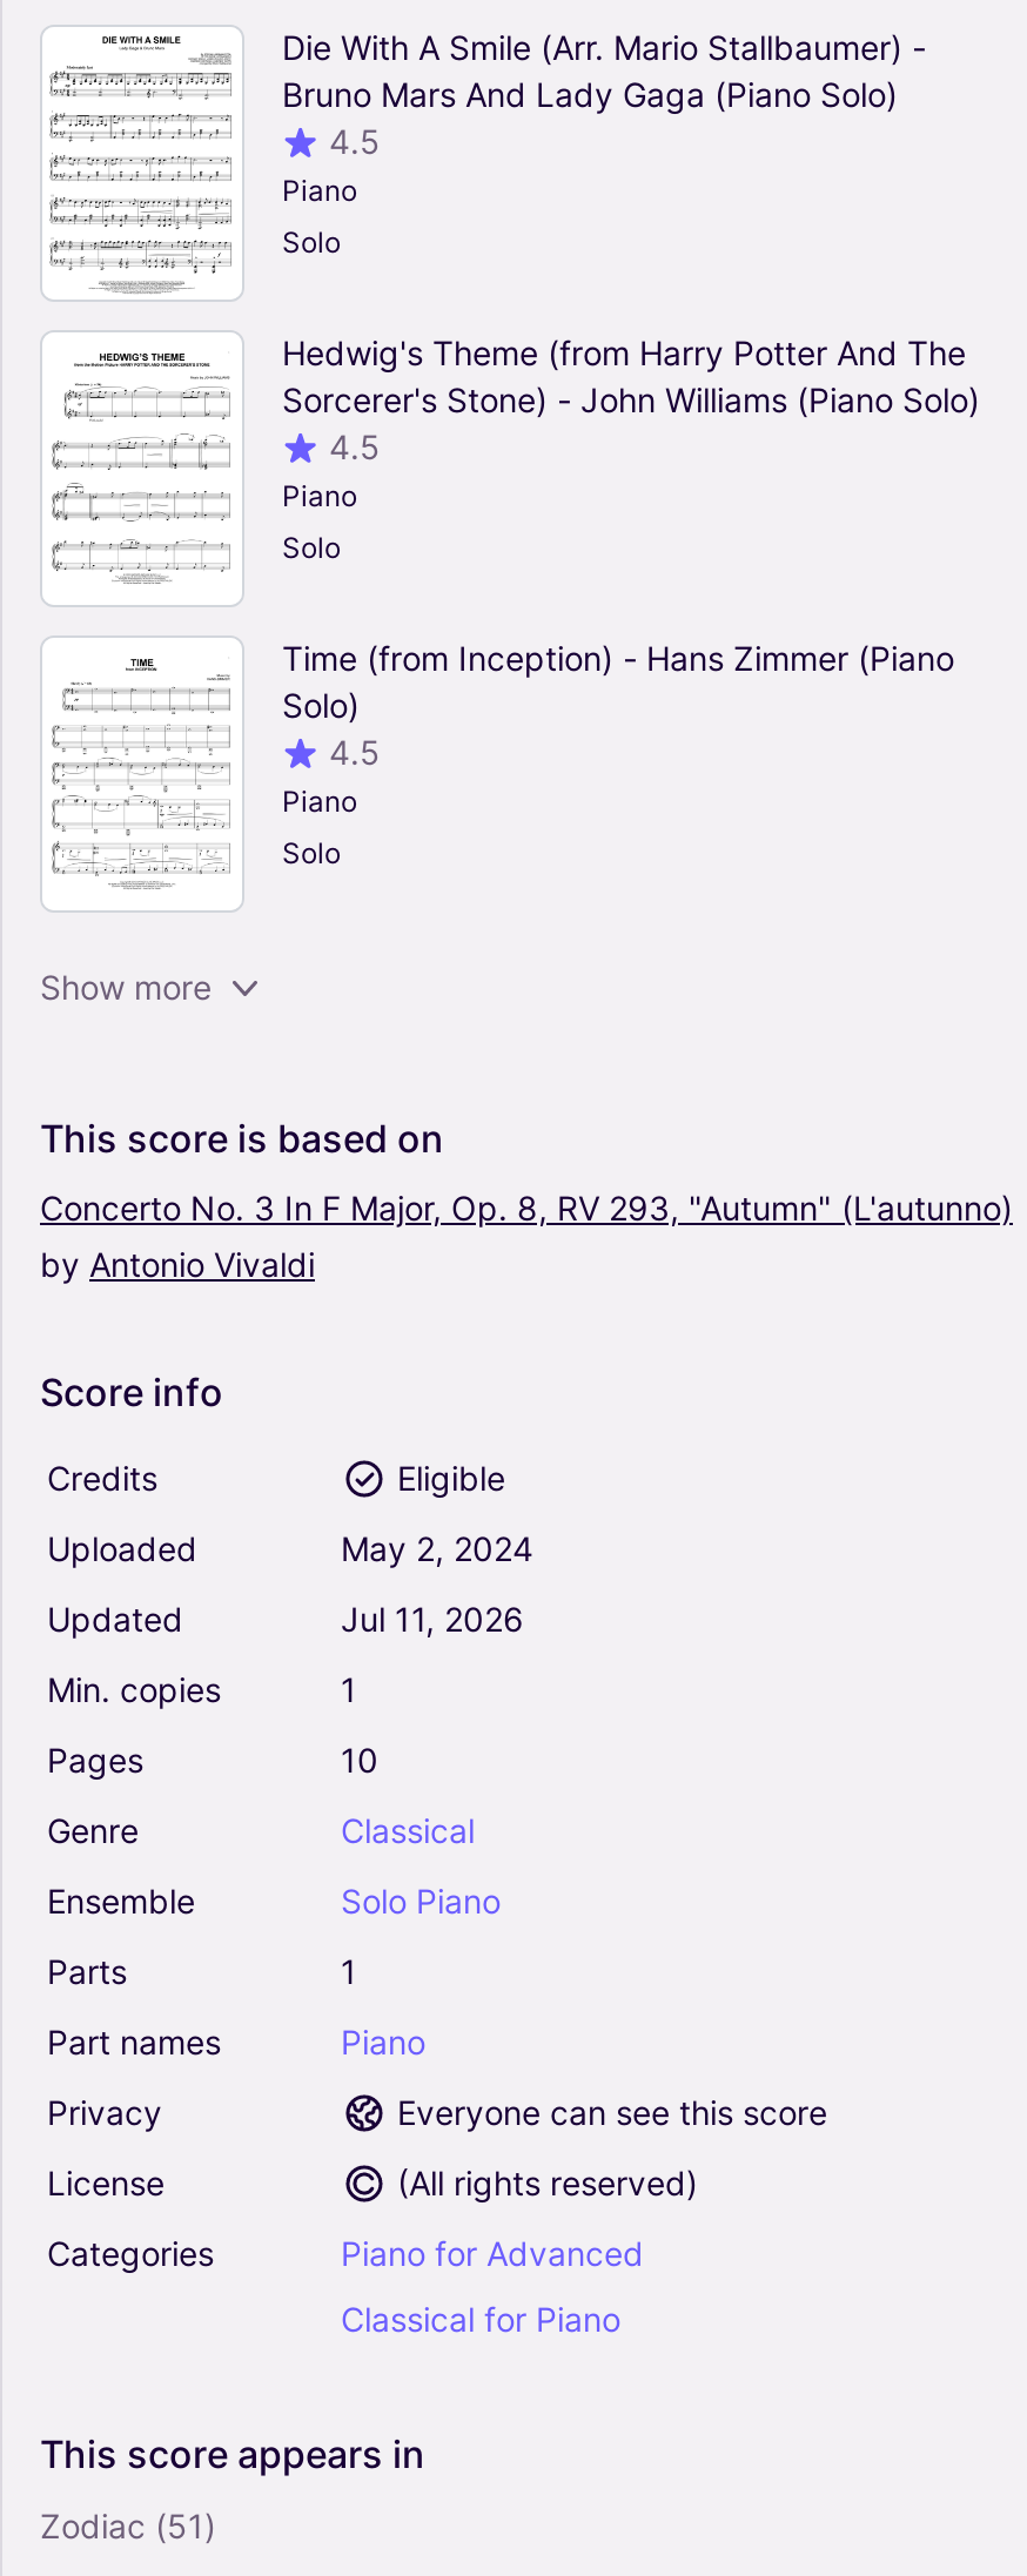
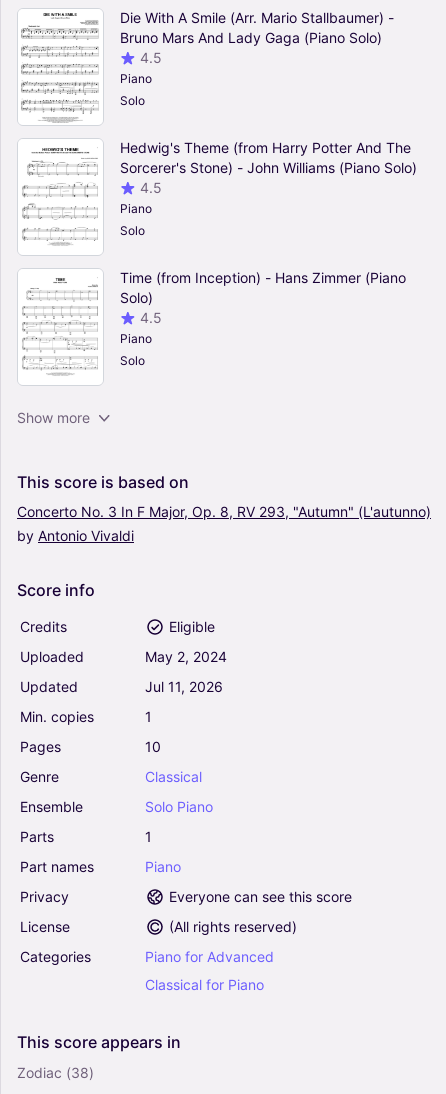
[40,2504,216,2544] Zodiac (51) -> [17,1063,94,1080] Zodiac (38)

